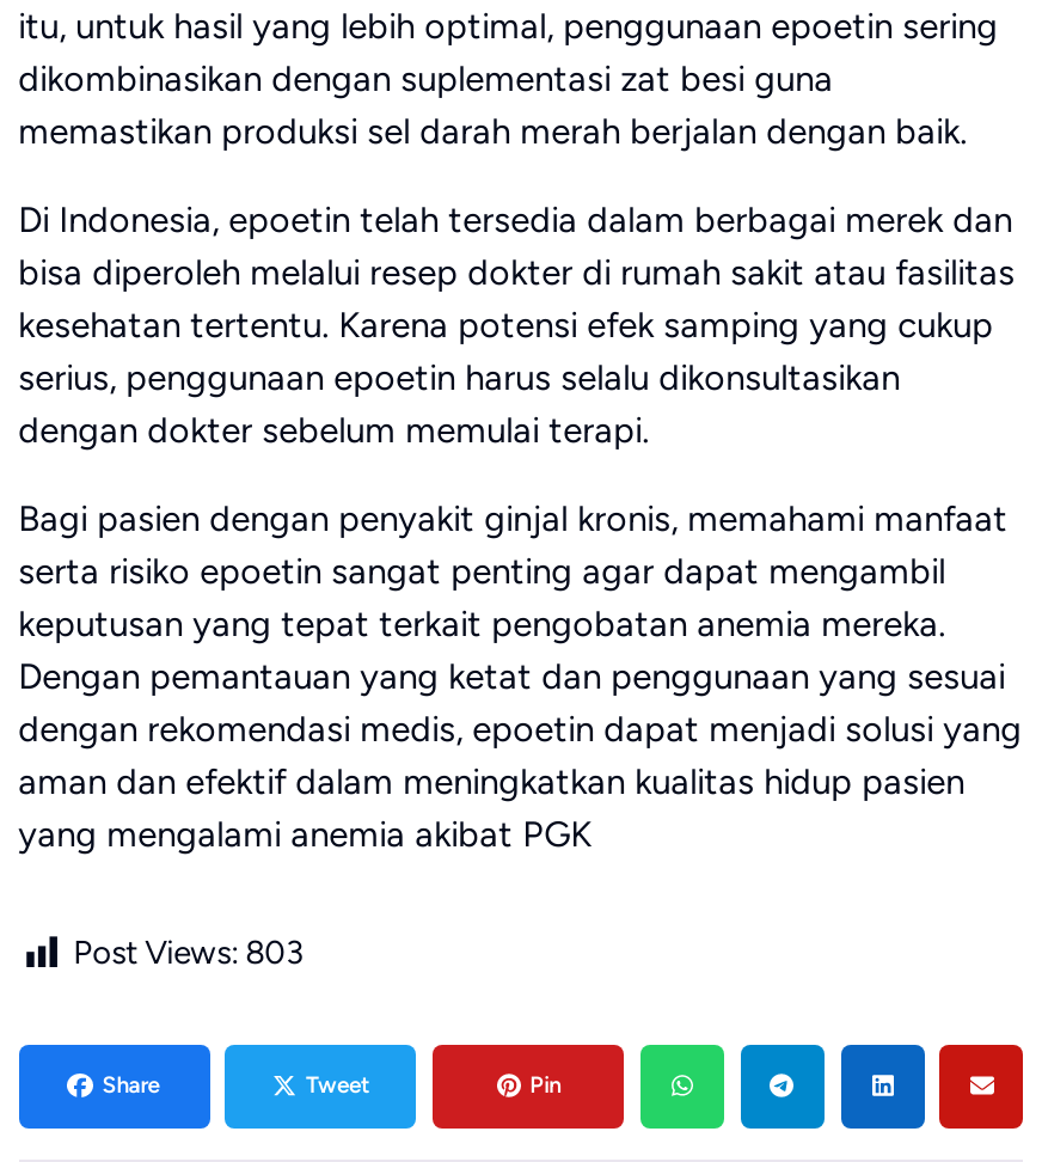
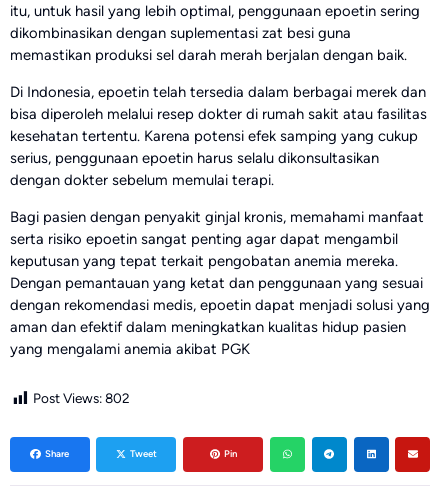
[73,932,303,971] Post Views: 803 -> [33,390,130,406] Post Views: 802

